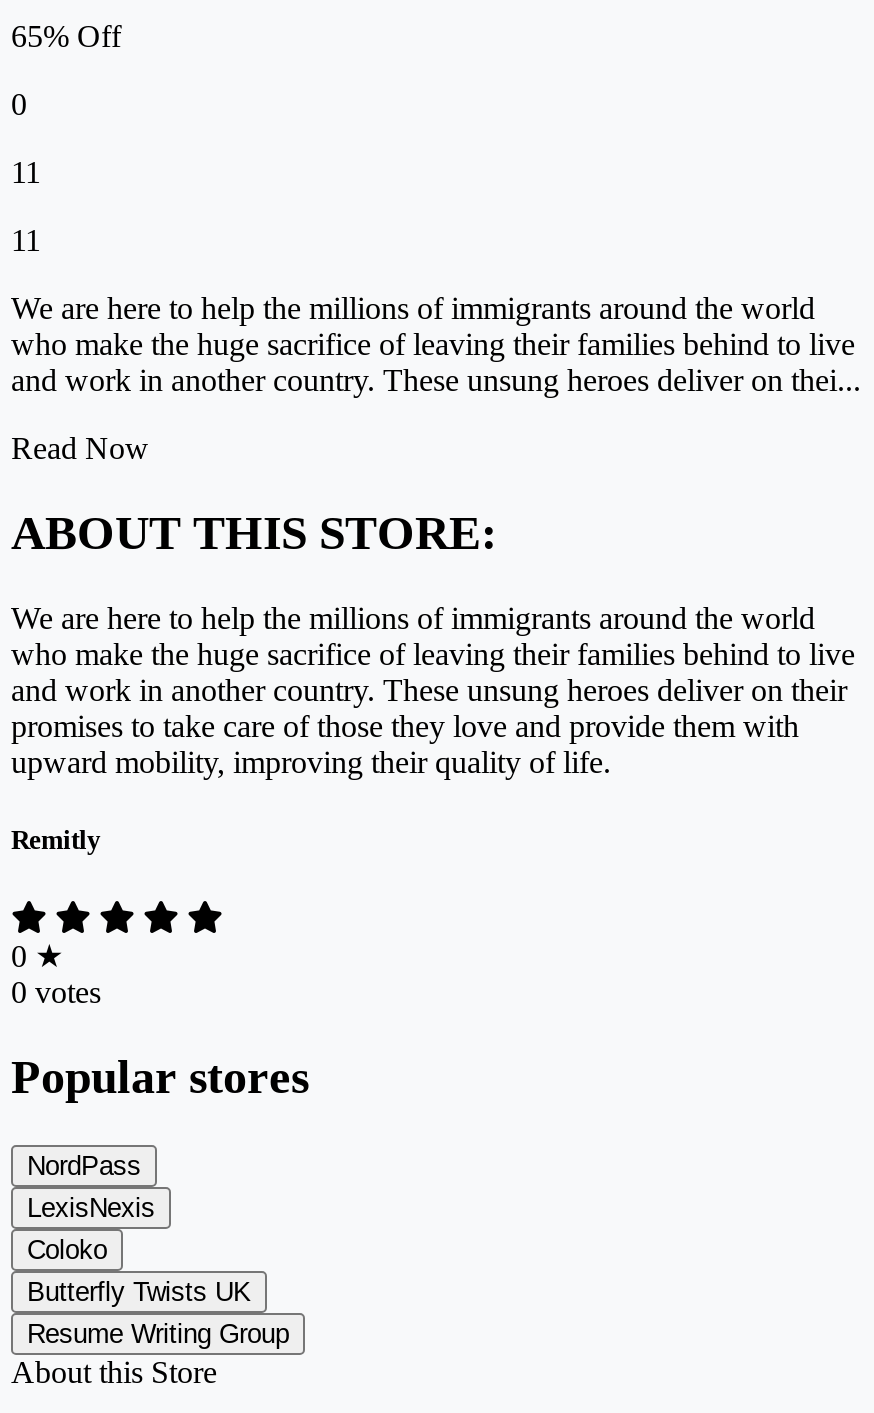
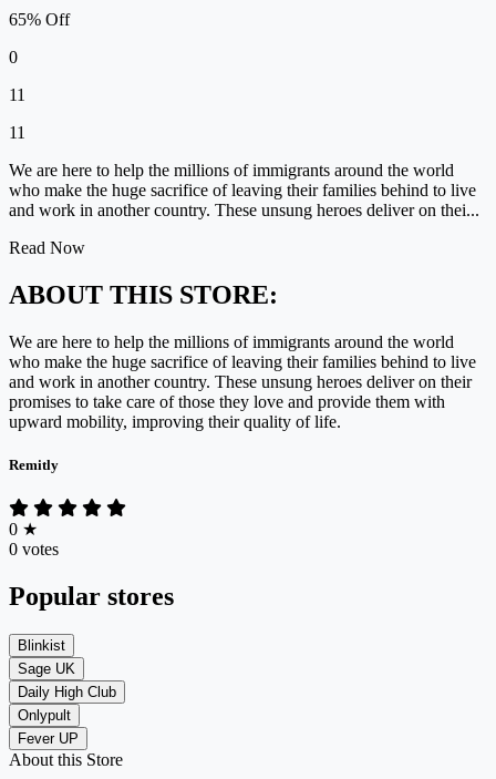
[27,1151,289,1349] NordPass | LexisNexis | Coloko | Butterfly Twists UK | Resume Writing Group -> [18,637,116,747] Blinkist | Sage UK | Daily High Club | Onlypult | Fever UP

